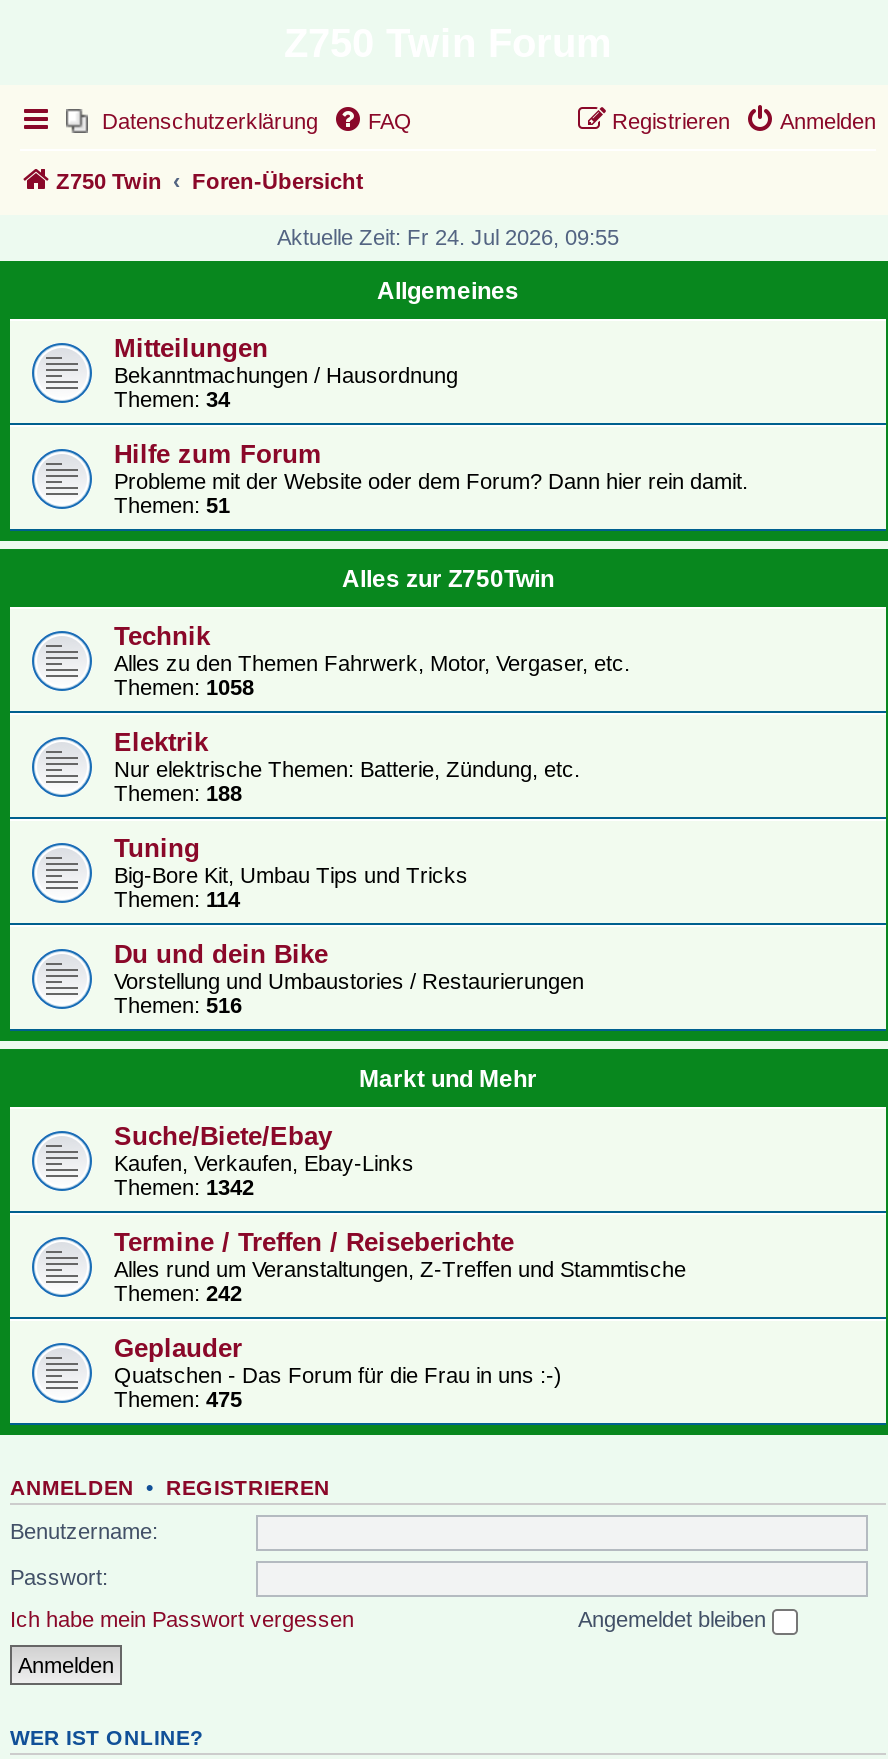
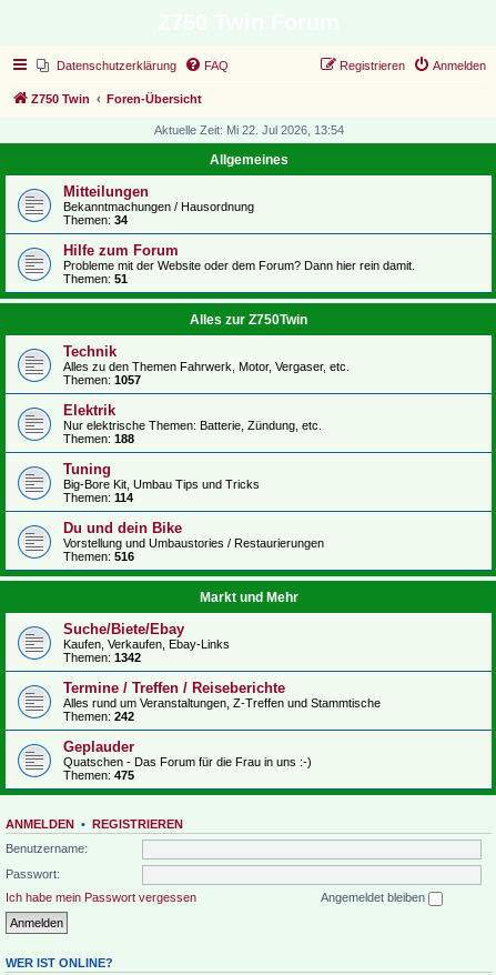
[277,225,619,249] Aktuelle Zeit: Fr 24. Jul 2026, 09:55 -> [154,123,343,137] Aktuelle Zeit: Mi 22. Jul 2026, 13:54
[114,675,254,699] Themen: 1058 -> [63,373,141,386] Themen: 1057

